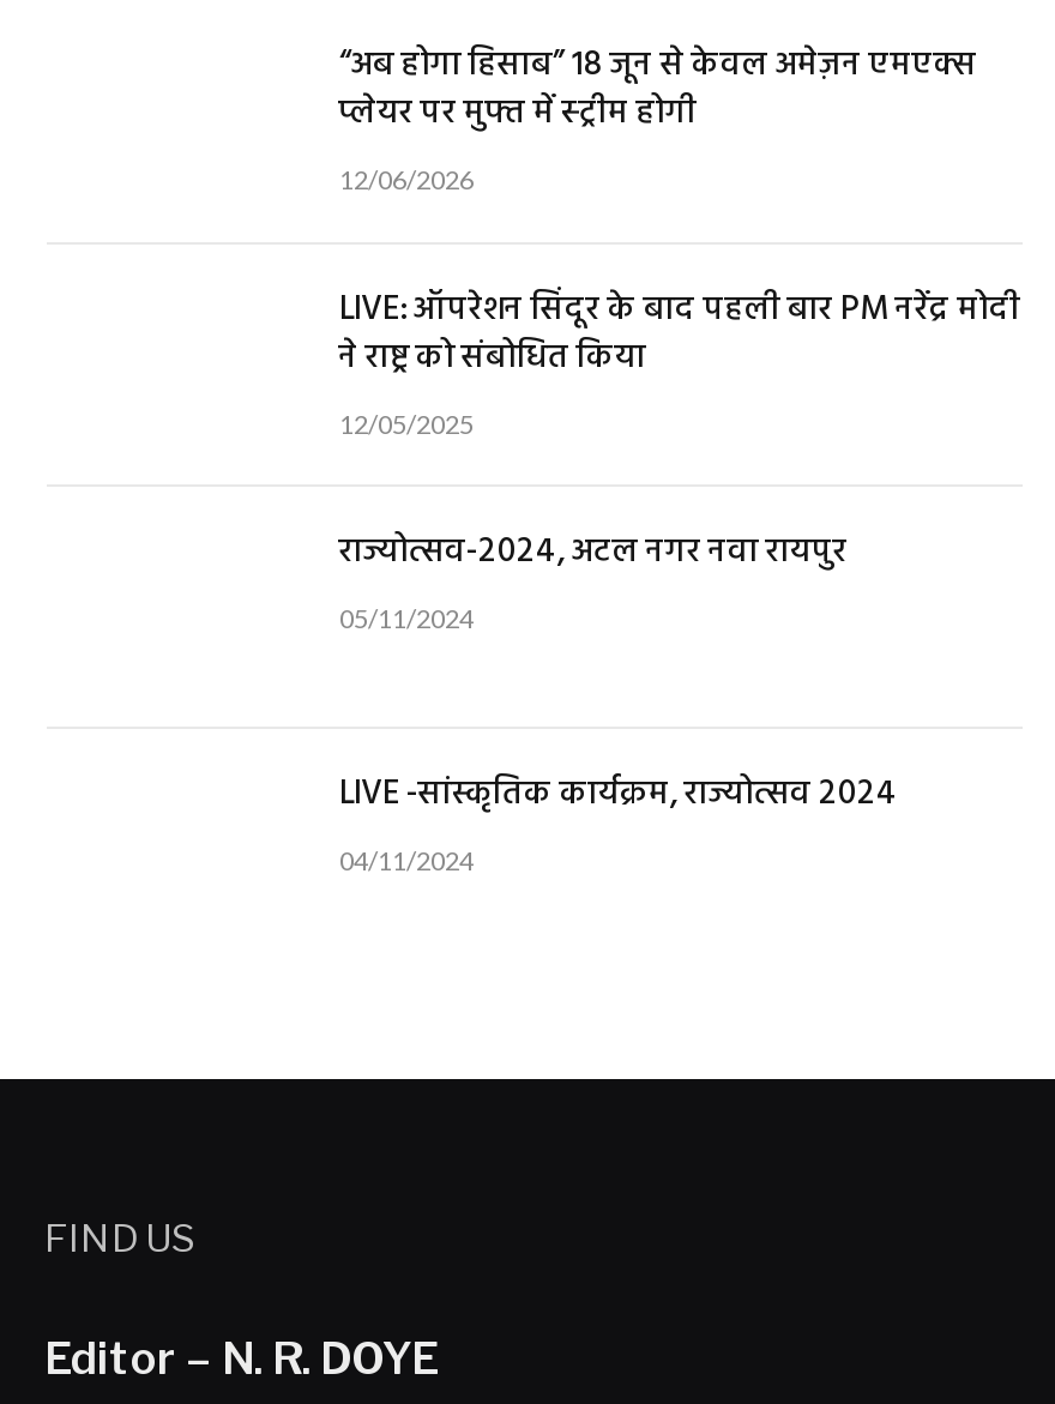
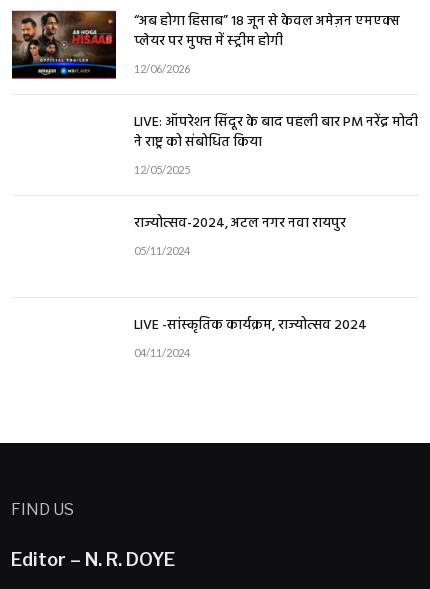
none -> [11,10,117,80] [image]

